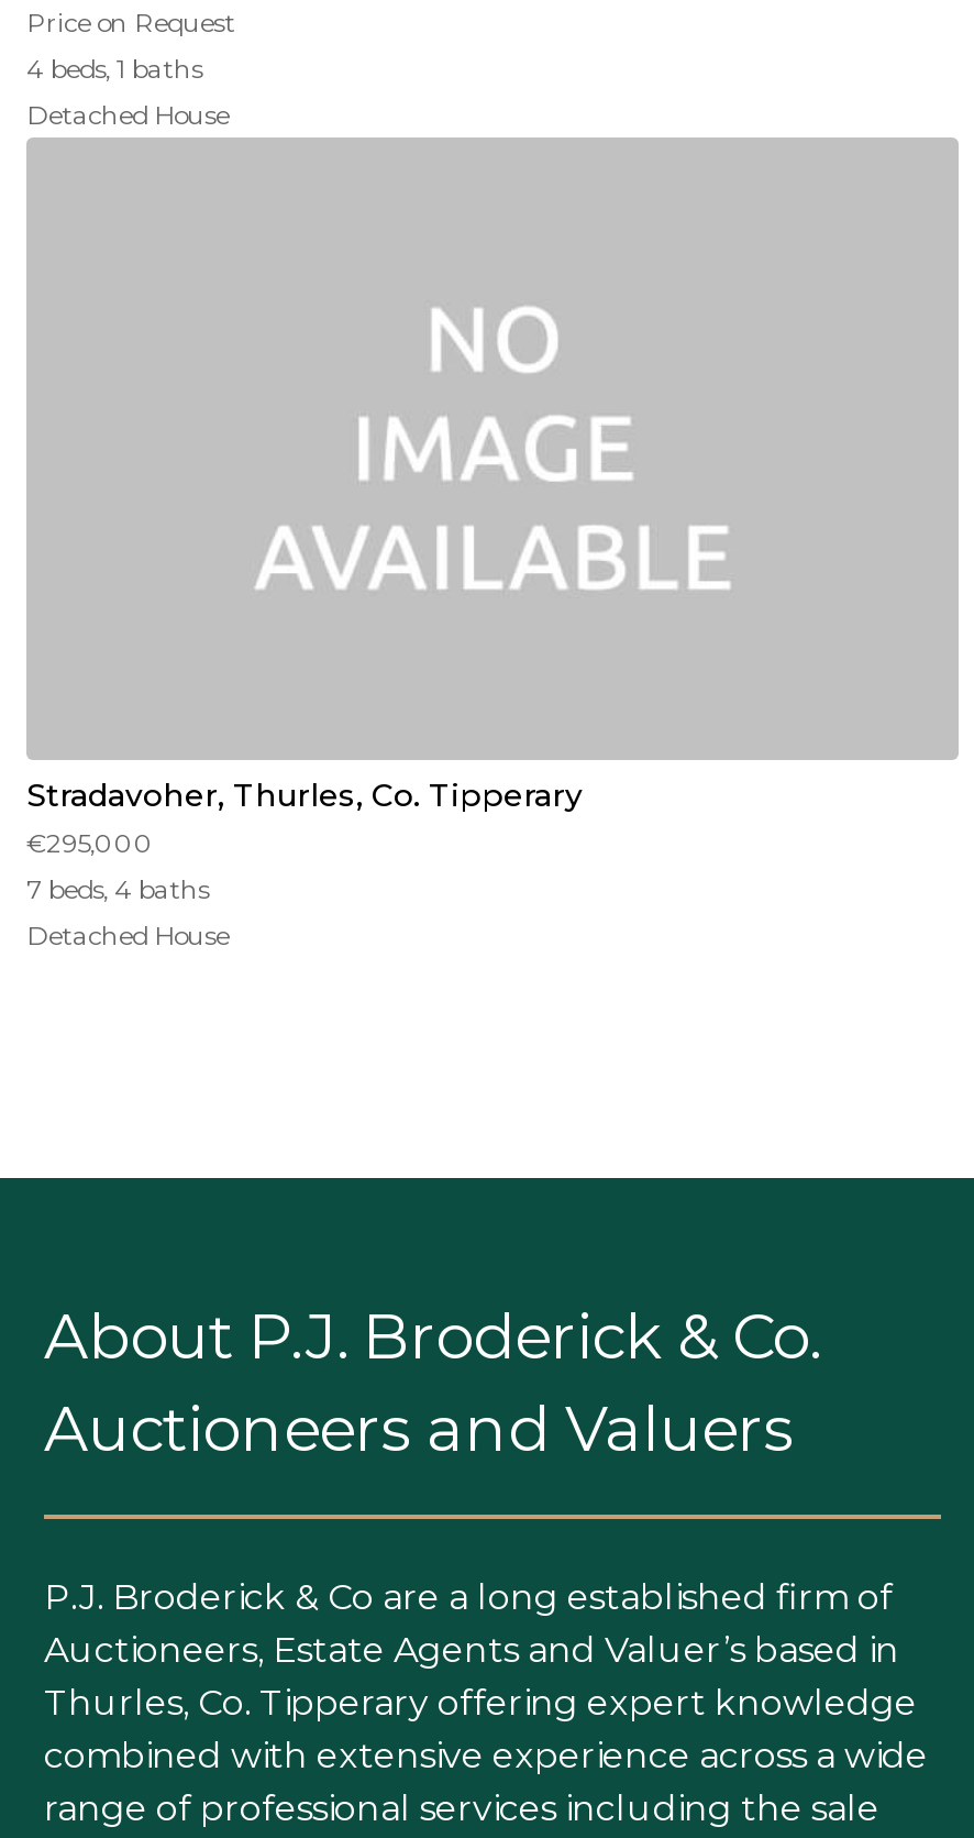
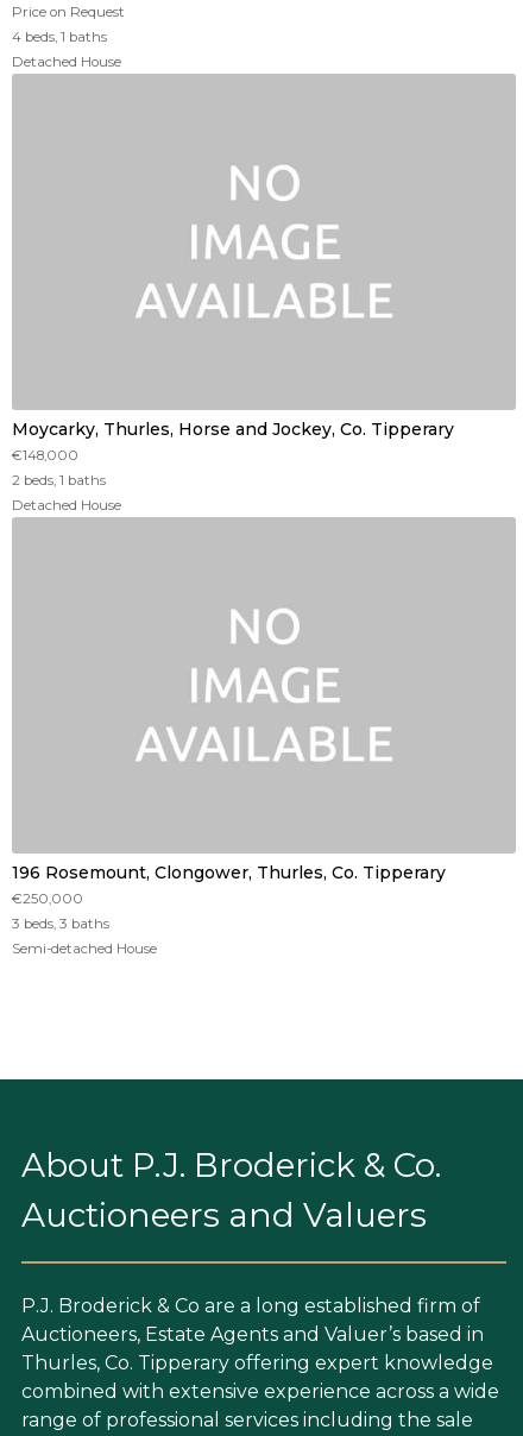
[26,775,583,858] Stradavoher, Thurles, Co. Tipperary | €295,000 -> [12,419,454,464] Moycarky, Thurles, Horse and Jockey, Co. Tipperary | €148,000
[26,874,209,904] 7 beds, 4 baths -> [12,472,106,489] 2 beds, 1 baths
none -> [12,862,446,957] 196 Rosemount, Clongower, Thurles, Co. Tipperary | €250,000 | 3 beds, 3 baths | Semi-detached House

